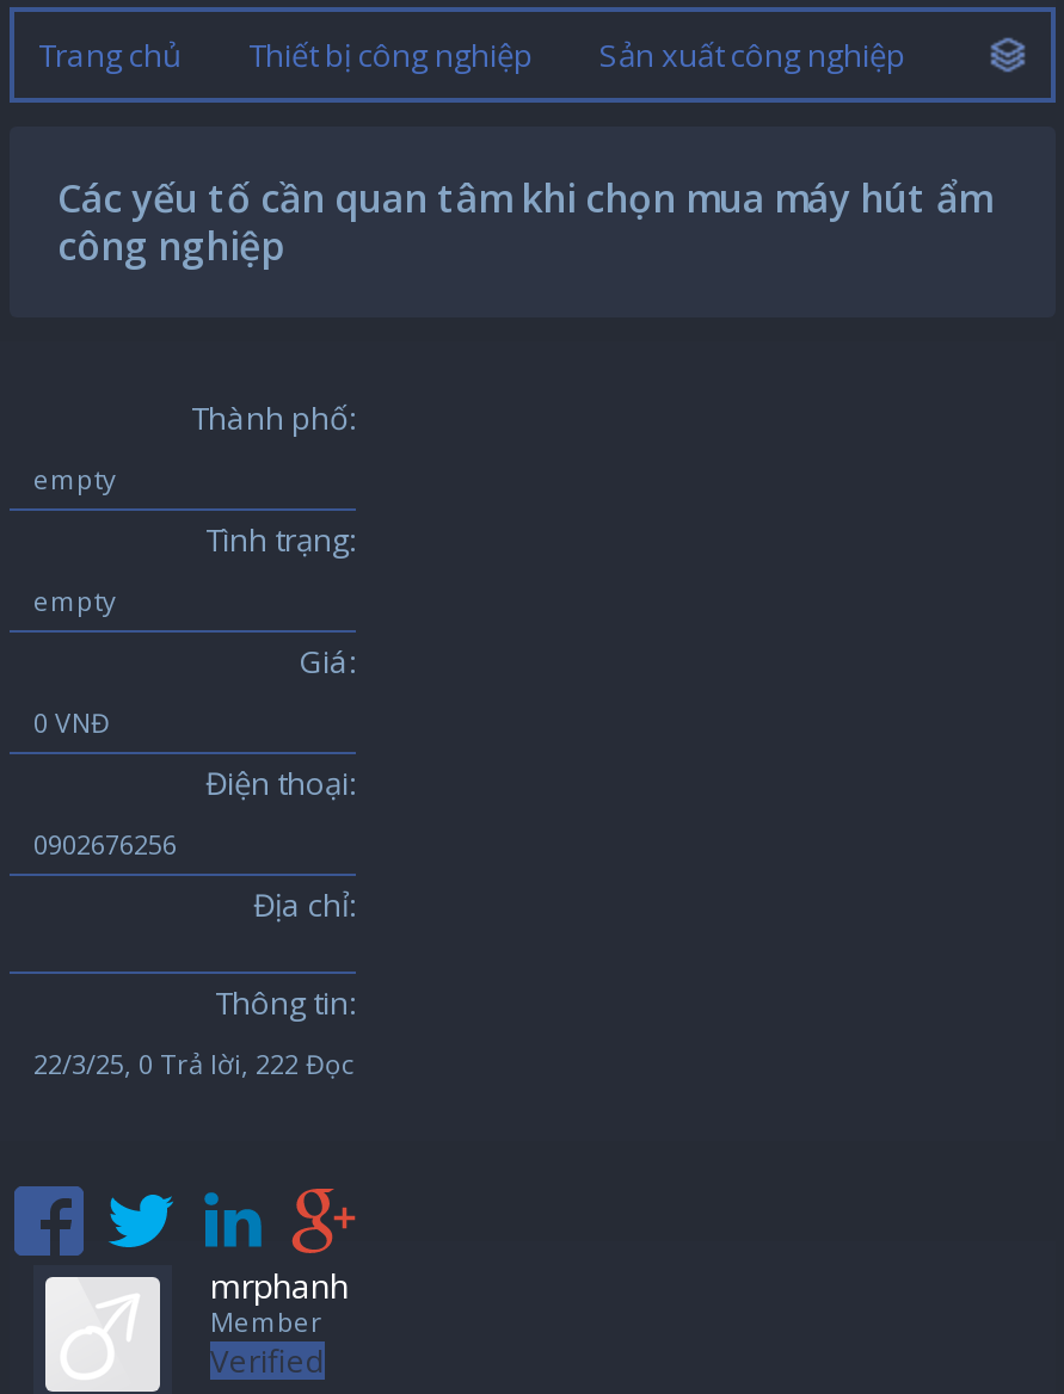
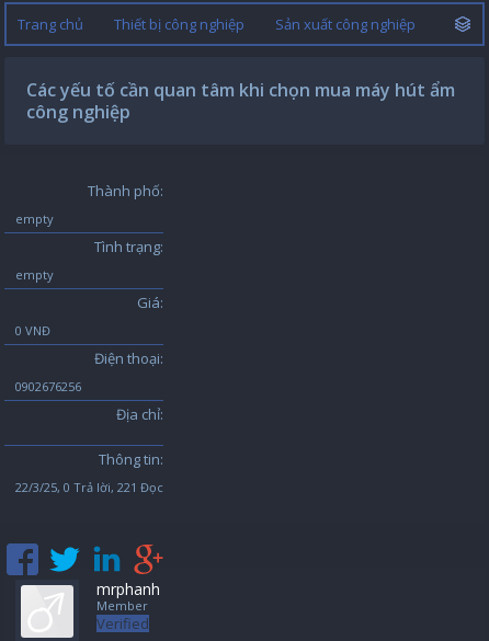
[33,1045,356,1081] 22/3/25, 0 Trả lời, 222 Đọc -> [15,479,163,495] 22/3/25, 0 Trả lời, 221 Đọc

